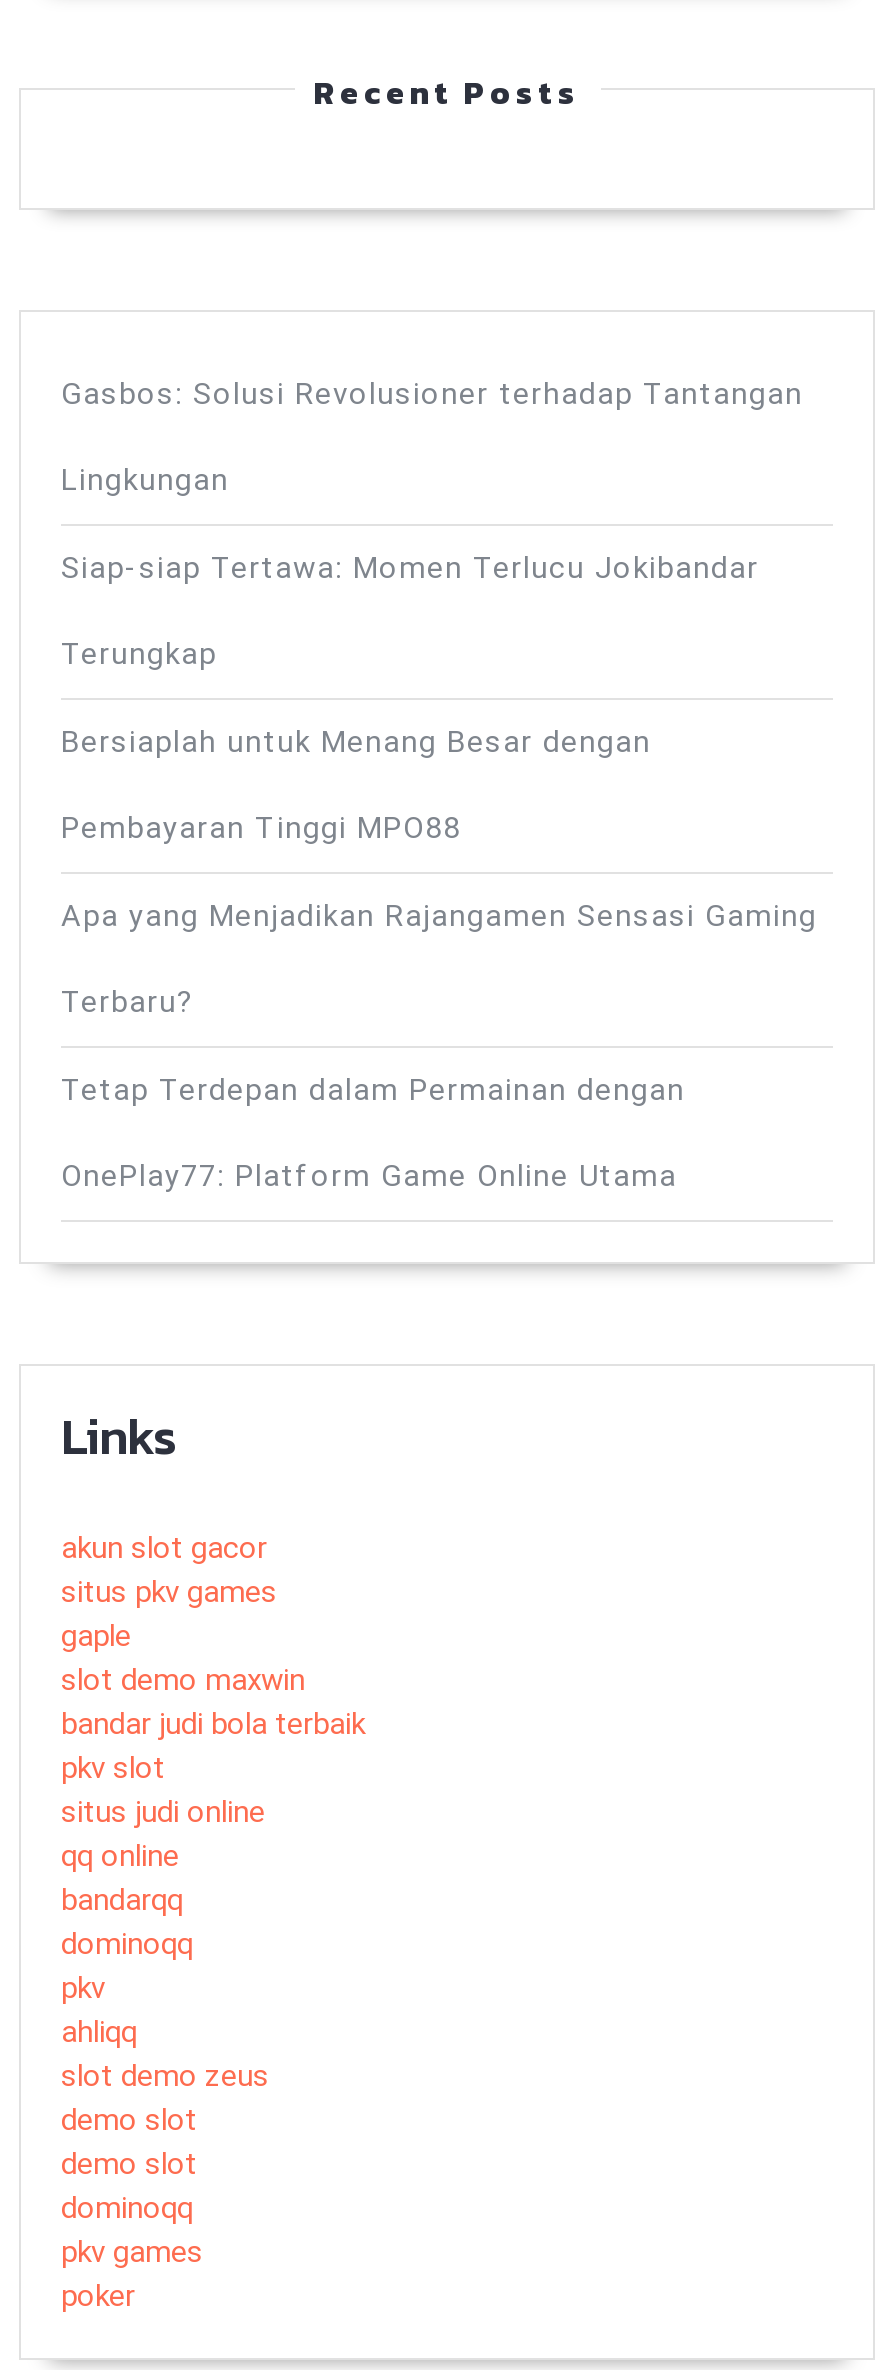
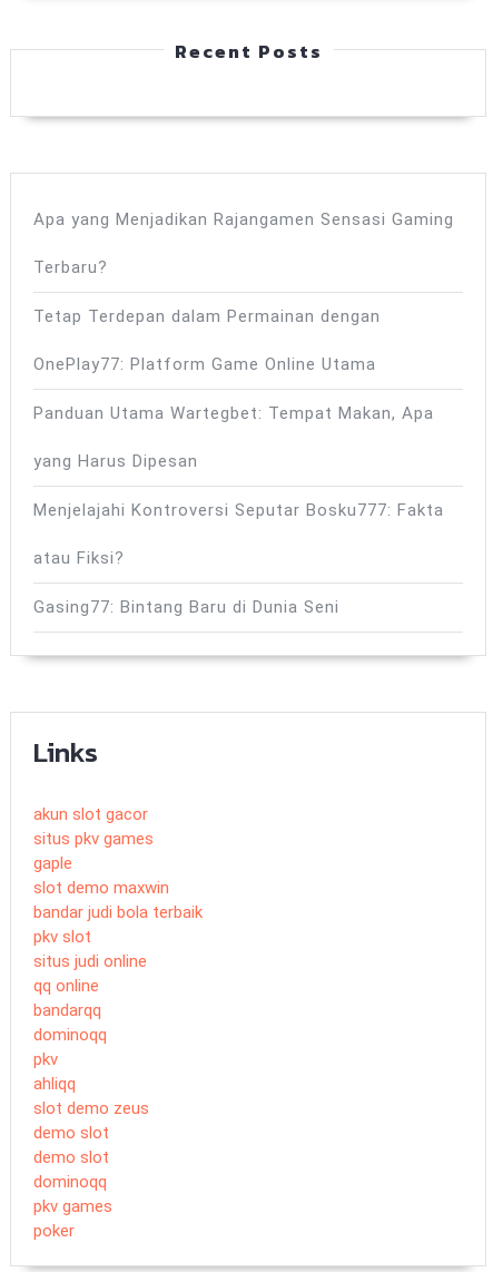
[61,376,803,846] Gasbos: Solusi Revolusioner terhadap Tantangan | Lingkungan | Siap-siap Tertawa: Momen Terlucu Jokibandar | Terungkap | Bersiaplah untuk Menang Besar dengan | Pembayaran Tinggi MPO88 -> none
moved [61,898,817,1194] -> [33,209,454,374]: Apa yang Menjadikan Rajangamen Sensasi Gaming | Terbaru? | Tetap Terdepan dalam Permainan dengan | OnePlay77: Platform Game Online Utama
none -> [33,403,444,617] Panduan Utama Wartegbet: Tempat Makan, Apa | yang Harus Dipesan | Menjelajahi Kontroversi Seputar Bosku777: Fakta | atau Fiksi? | Gasing77: Bintang Baru di Dunia Seni

